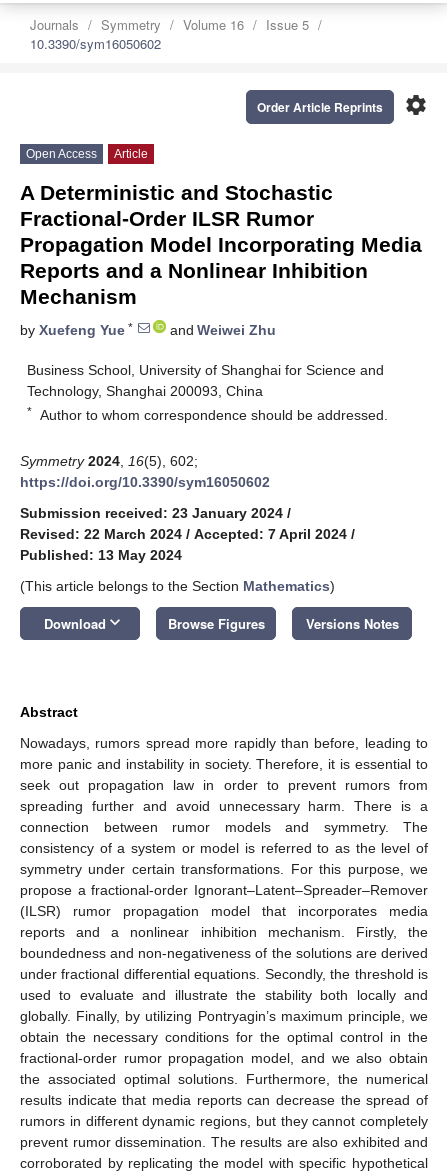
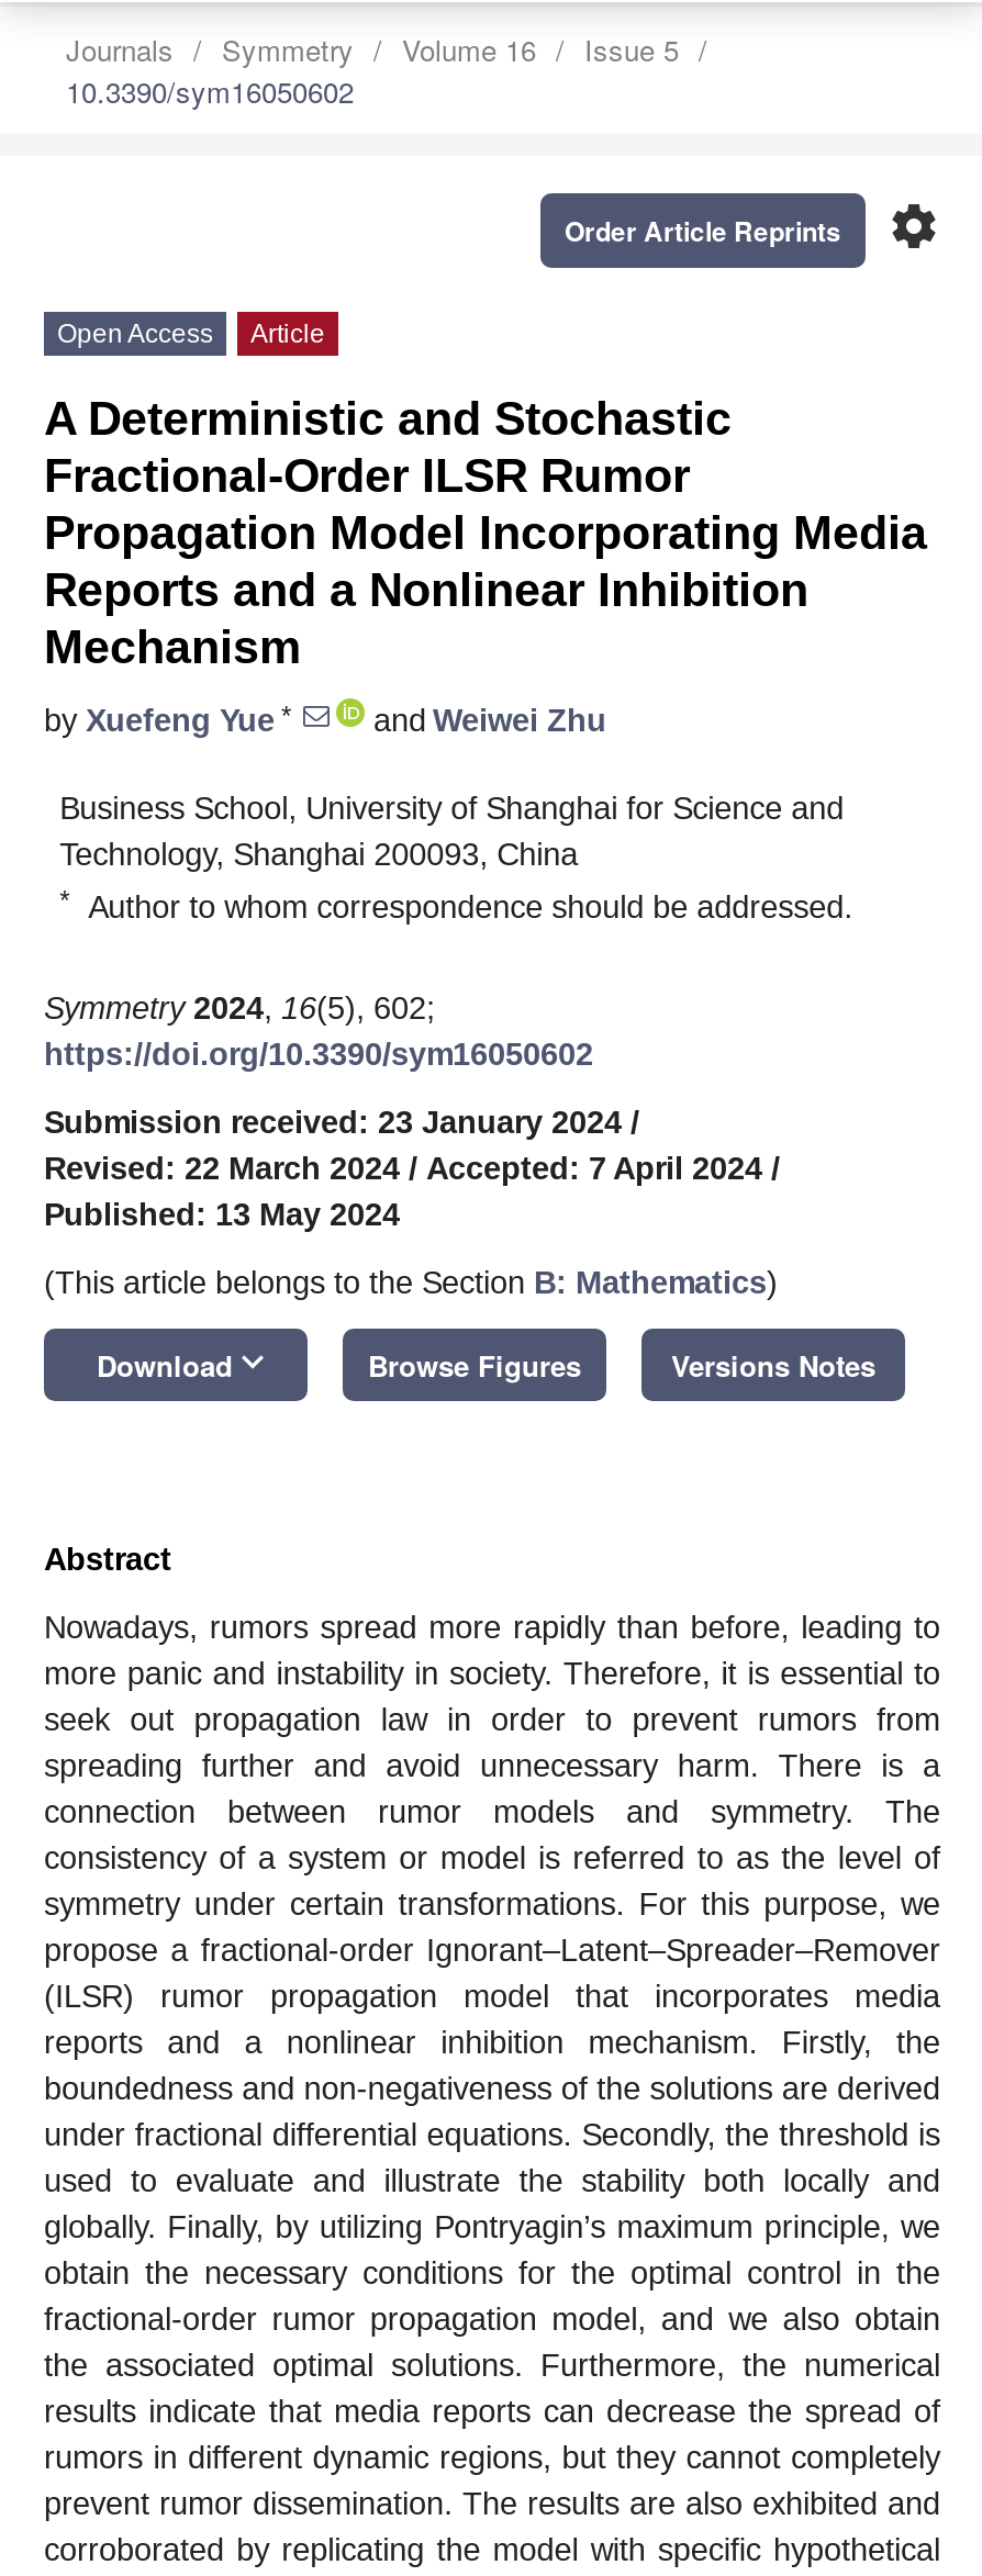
[20,578,335,594] (This article belongs to the Section Mathematics) -> [44,1264,778,1299] (This article belongs to the Section B: Mathematics)

